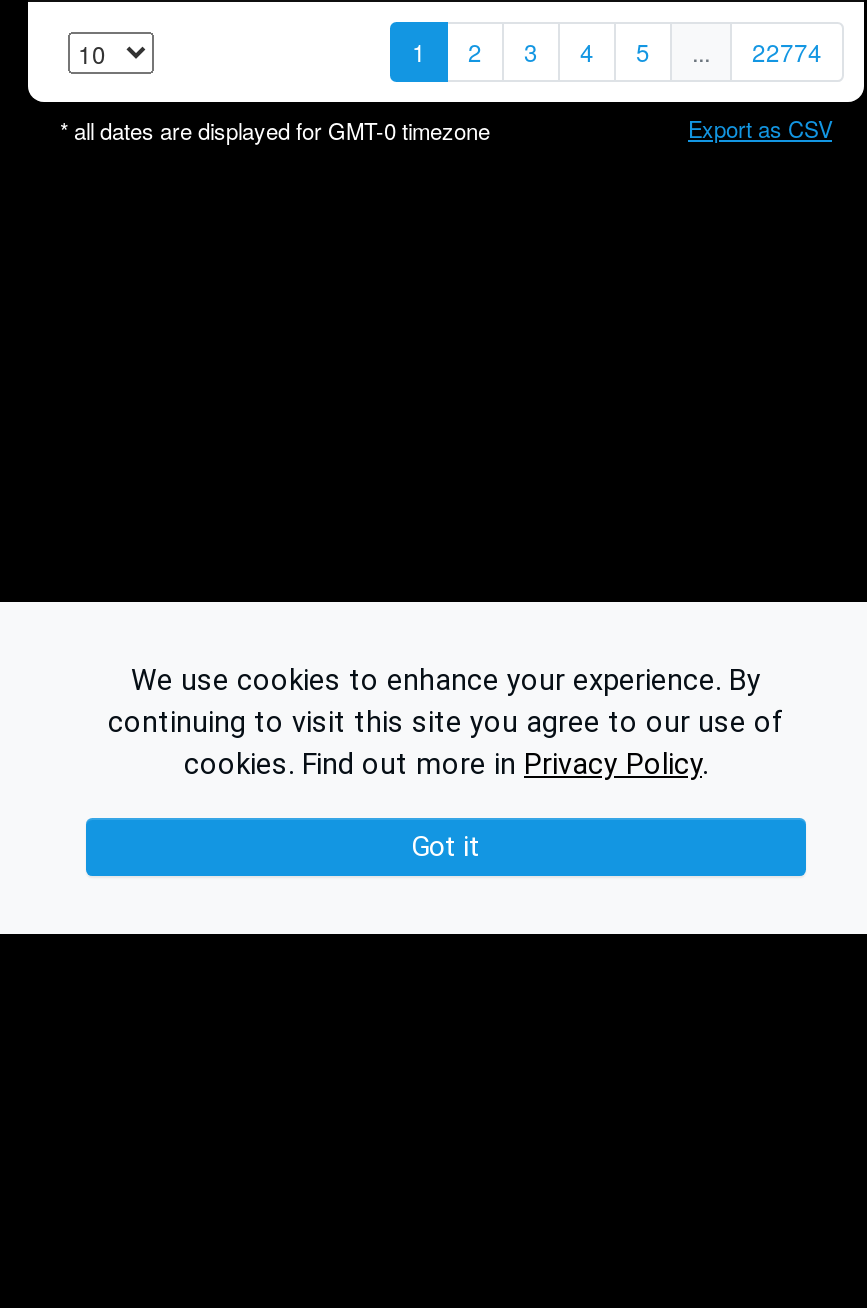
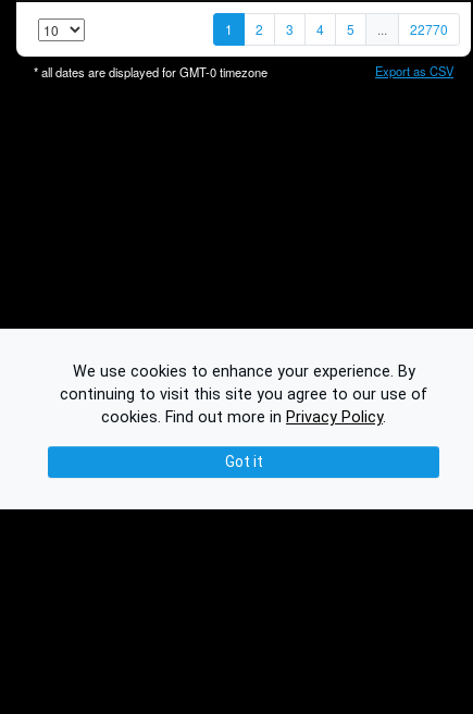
[752,34,822,68] 22774 -> [410,20,448,38] 22770

